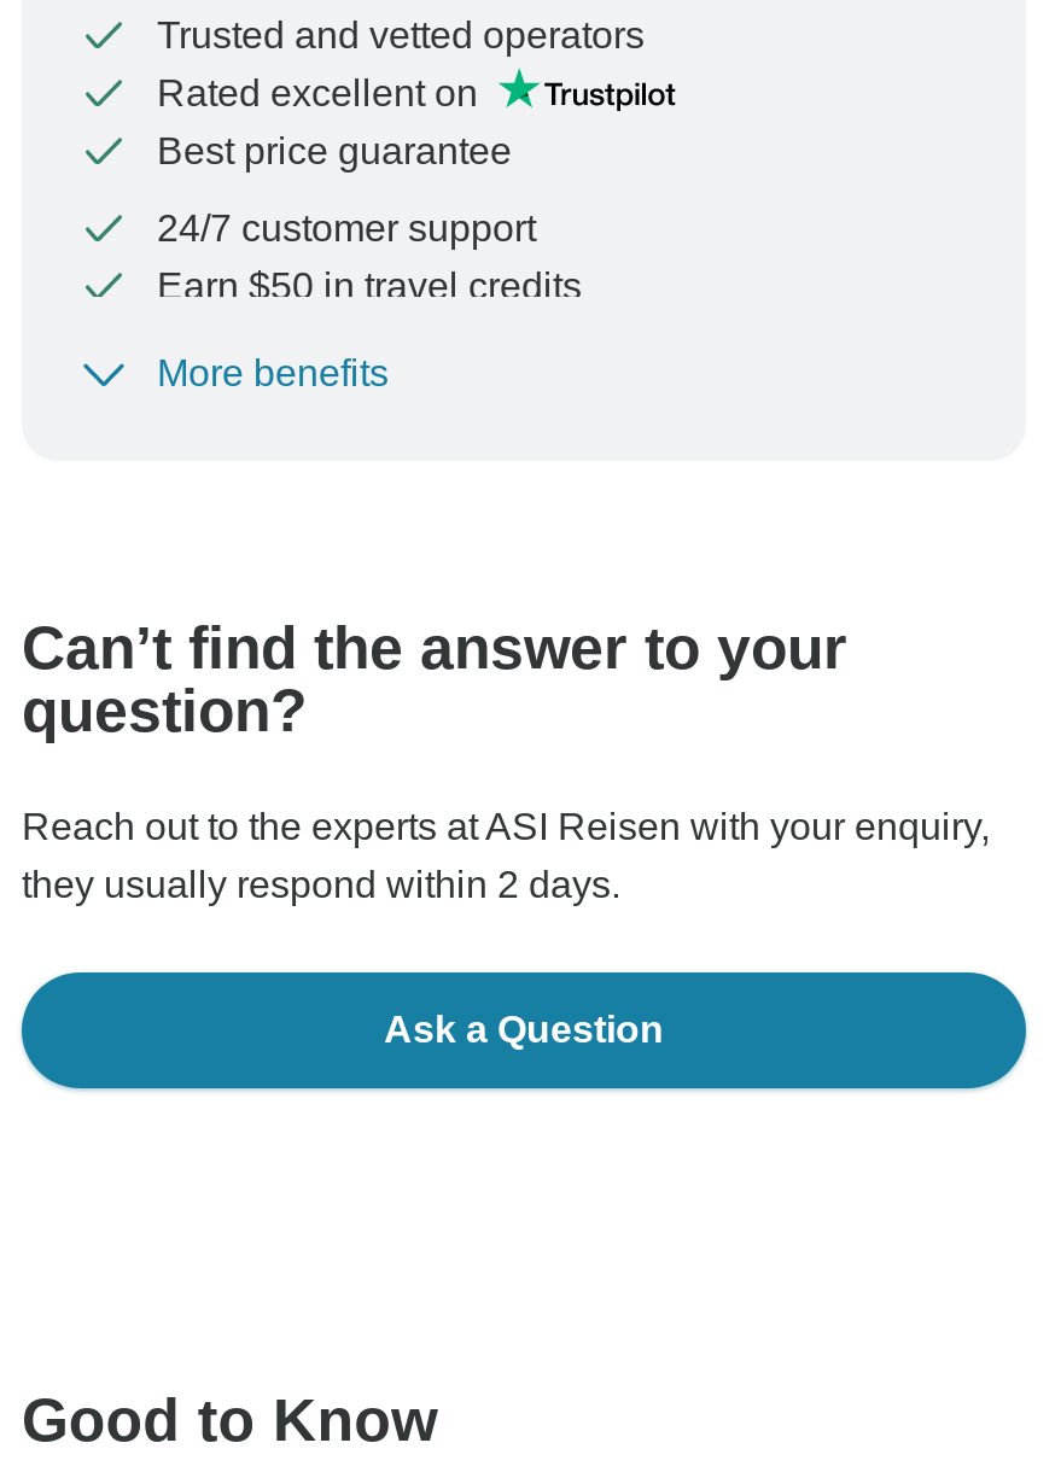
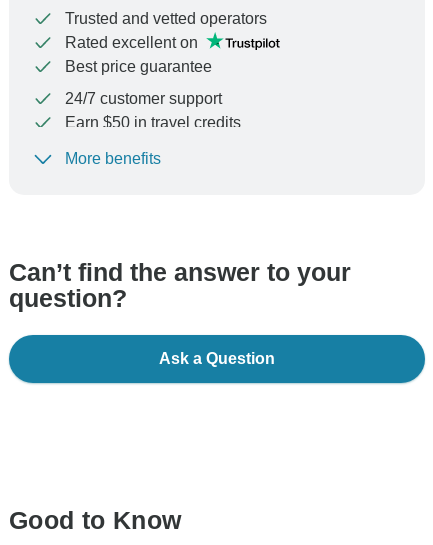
[22,807,990,906] Reach out to the experts at ASI Reisen with your enquiry, | they usually respond within 2 days. -> none

